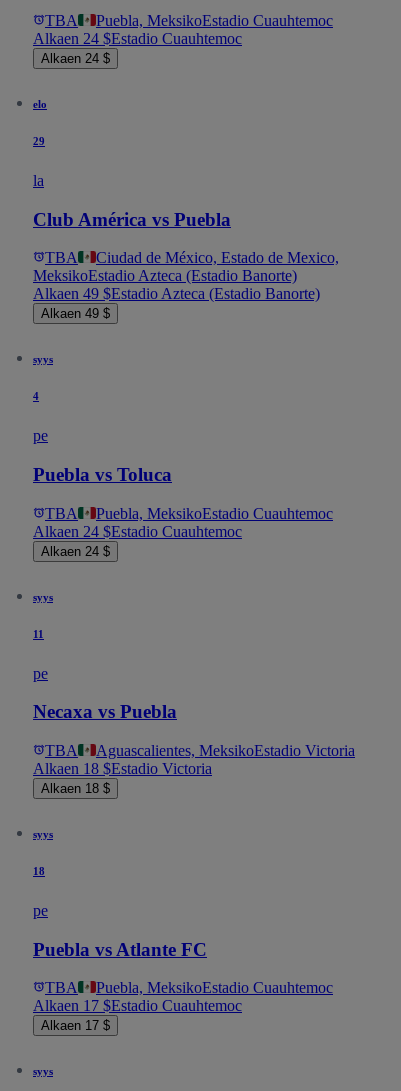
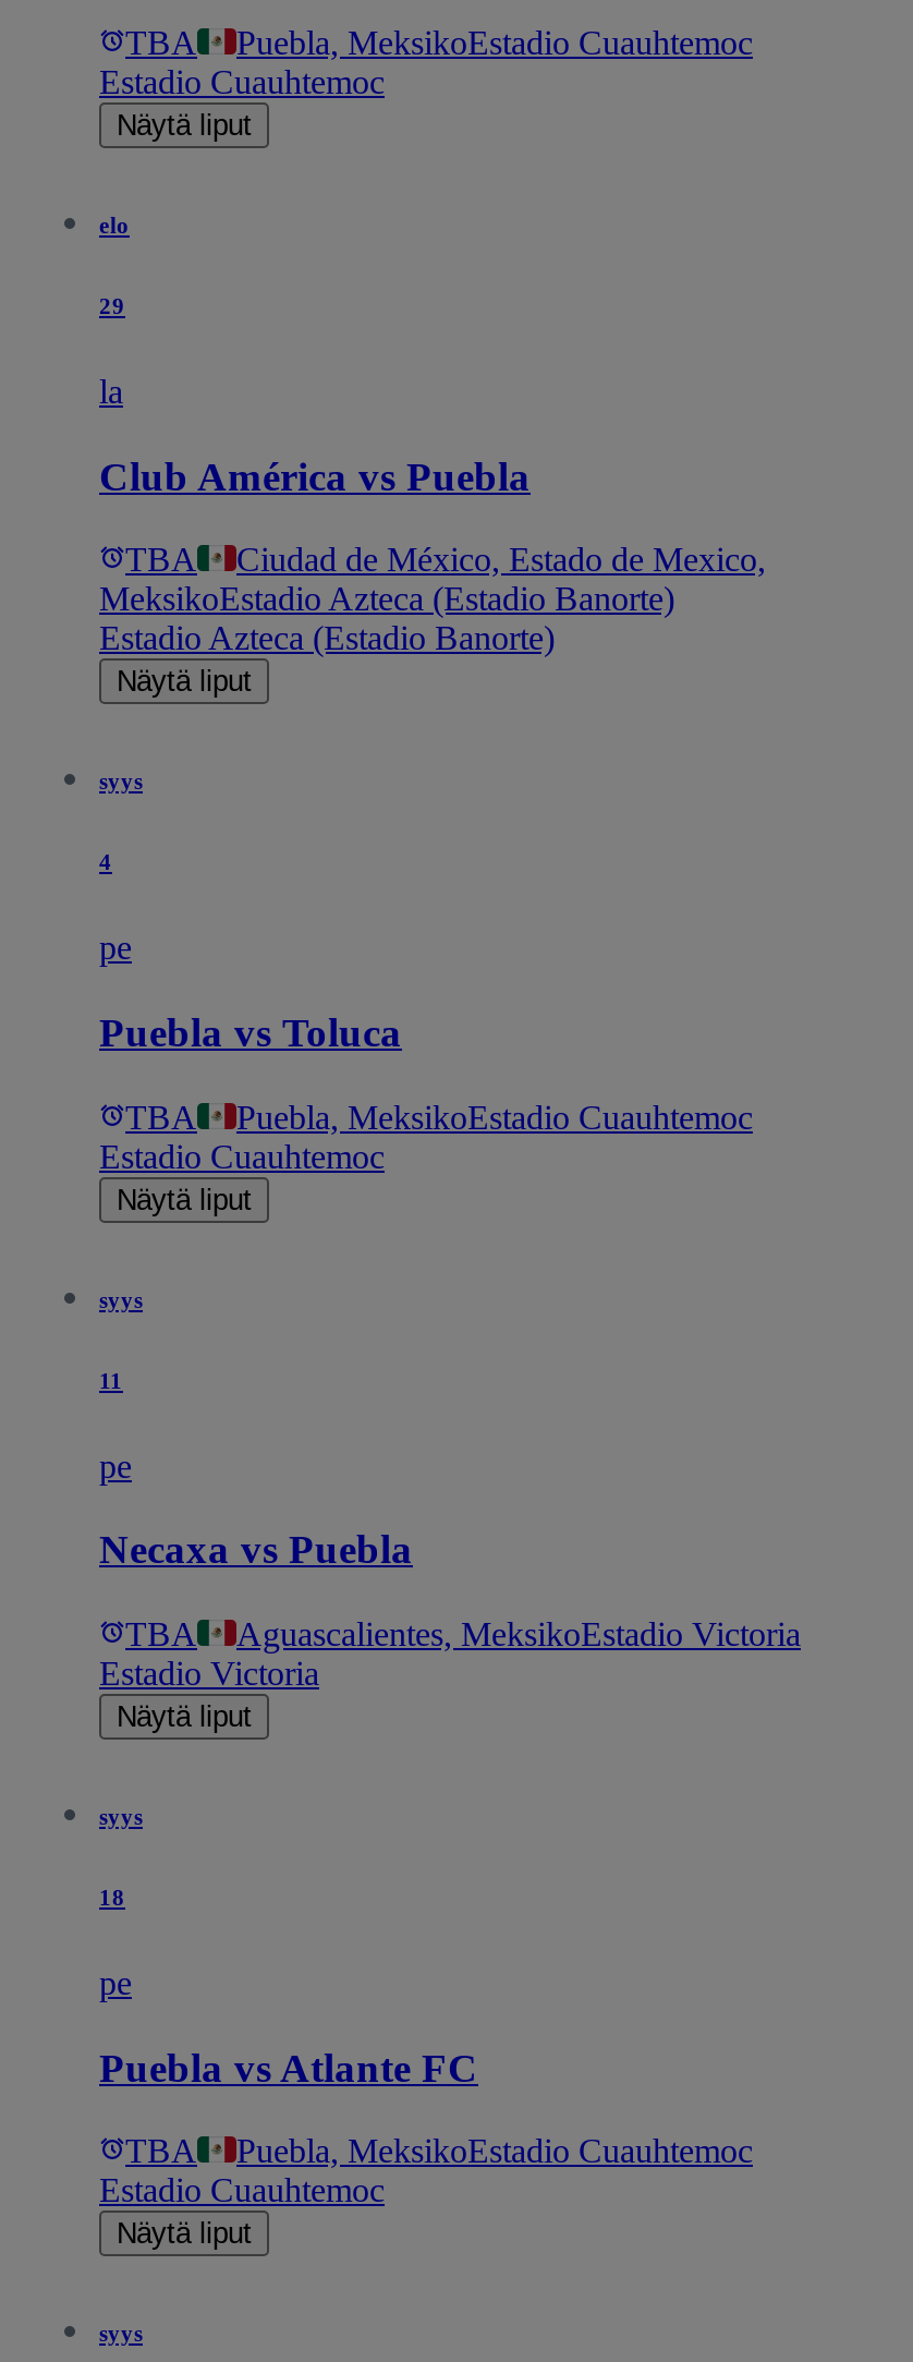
[33,30,242,66] Alkaen 24 $Estadio Cuauhtemoc | Alkaen 24 $ -> [99,63,385,141] Estadio Cuauhtemoc | Näytä liput
[33,285,320,321] Alkaen 49 $Estadio Azteca (Estadio Banorte) | Alkaen 49 $ -> [99,620,555,698] Estadio Azteca (Estadio Banorte) | Näytä liput
[33,523,242,559] Alkaen 24 $Estadio Cuauhtemoc | Alkaen 24 $ -> [99,1137,385,1216] Estadio Cuauhtemoc | Näytä liput
[33,760,212,796] Alkaen 18 $Estadio Victoria | Alkaen 18 $ -> [99,1654,319,1733] Estadio Victoria | Näytä liput
[33,997,242,1033] Alkaen 17 $Estadio Cuauhtemoc | Alkaen 17 $ -> [99,2172,385,2250] Estadio Cuauhtemoc | Näytä liput

